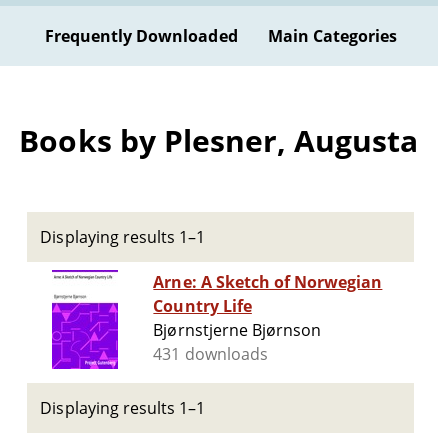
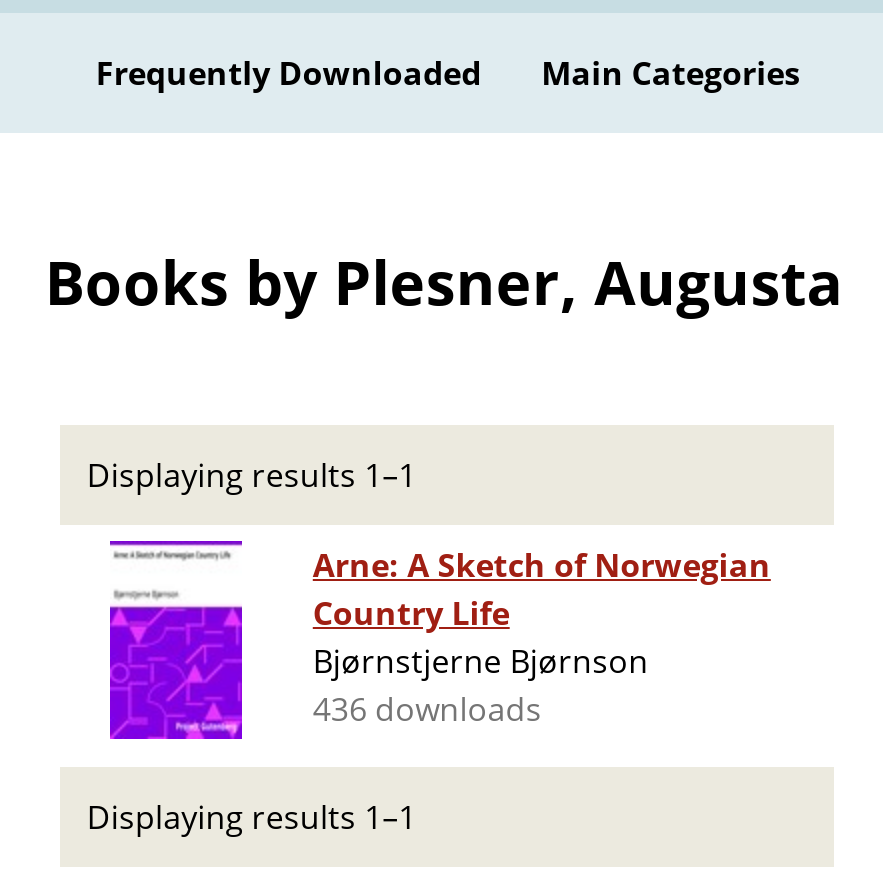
[153,343,268,365] 431 downloads -> [313,687,542,731] 436 downloads

